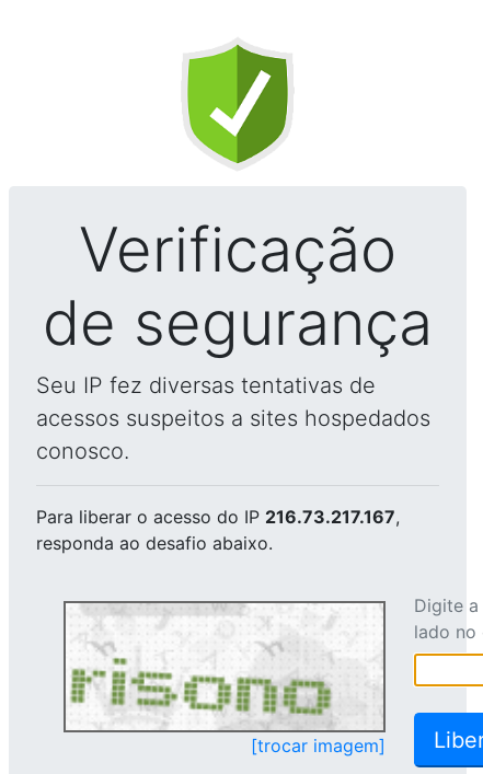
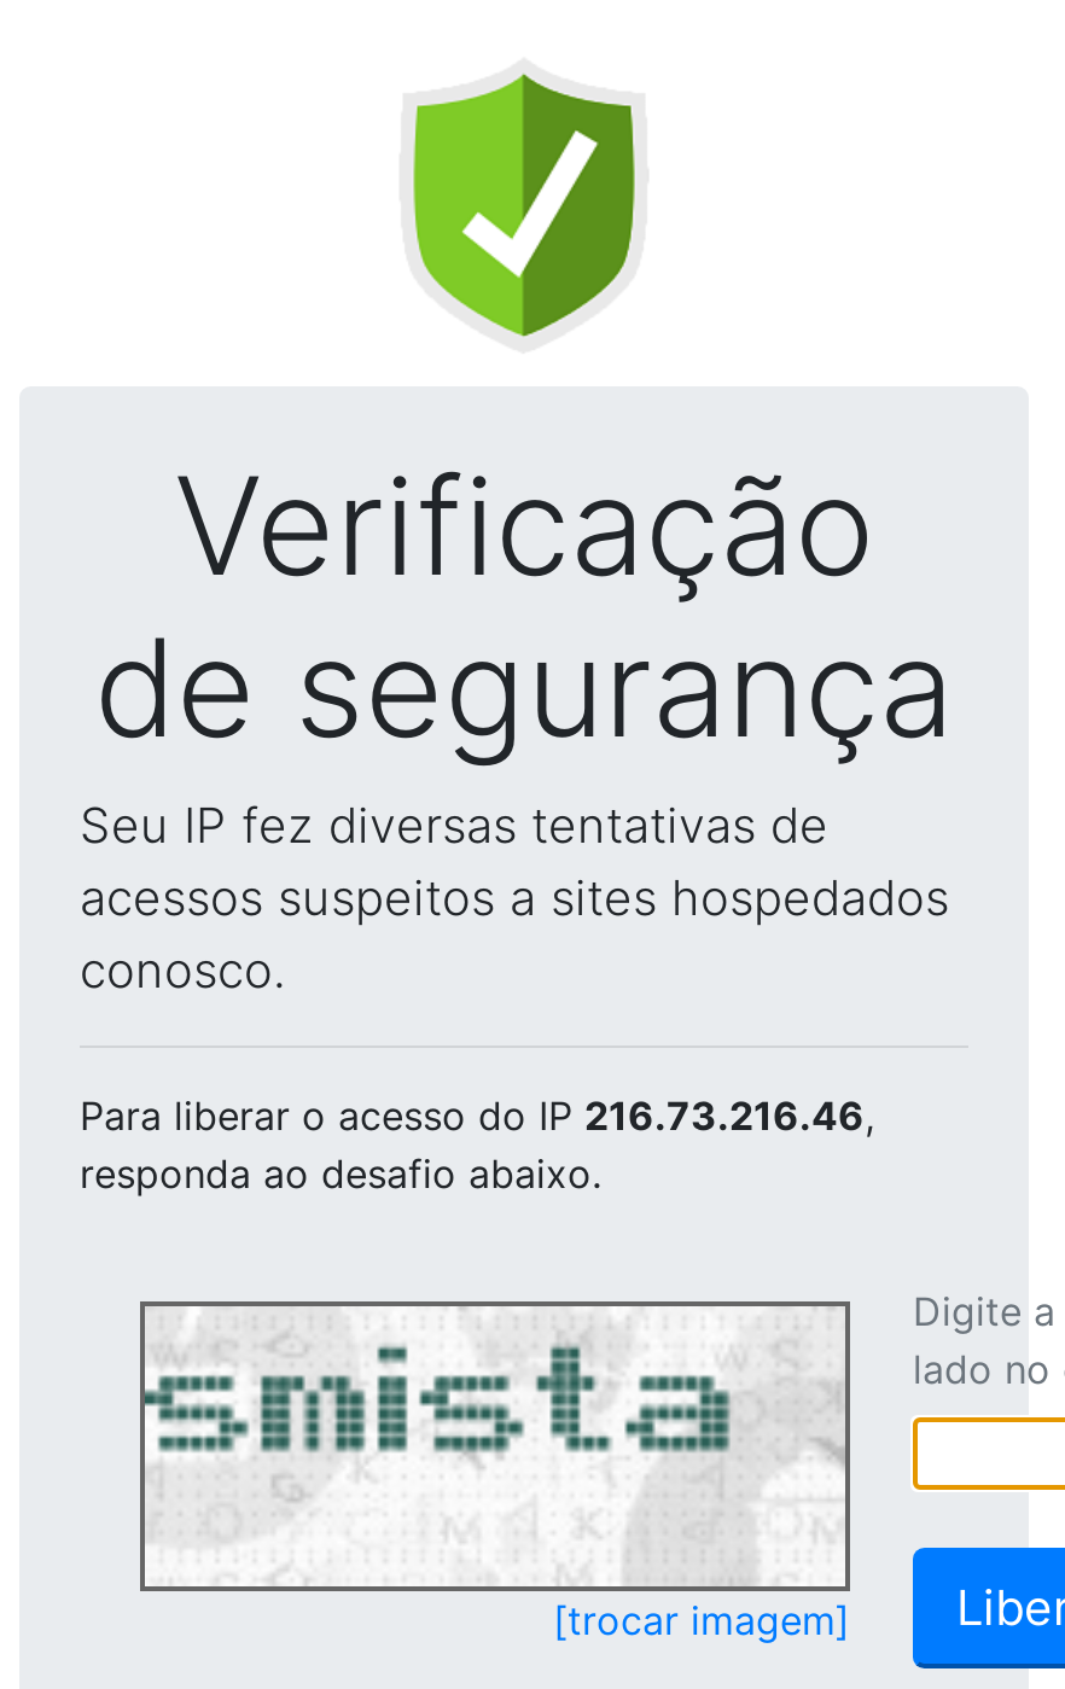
[36,506,400,528] Para liberar o acesso do IP 216.73.217.167, -> [80,1091,874,1140] Para liberar o acesso do IP 216.73.216.46,
[66,605,382,727] [image] -> [142,1309,840,1582] [image]

